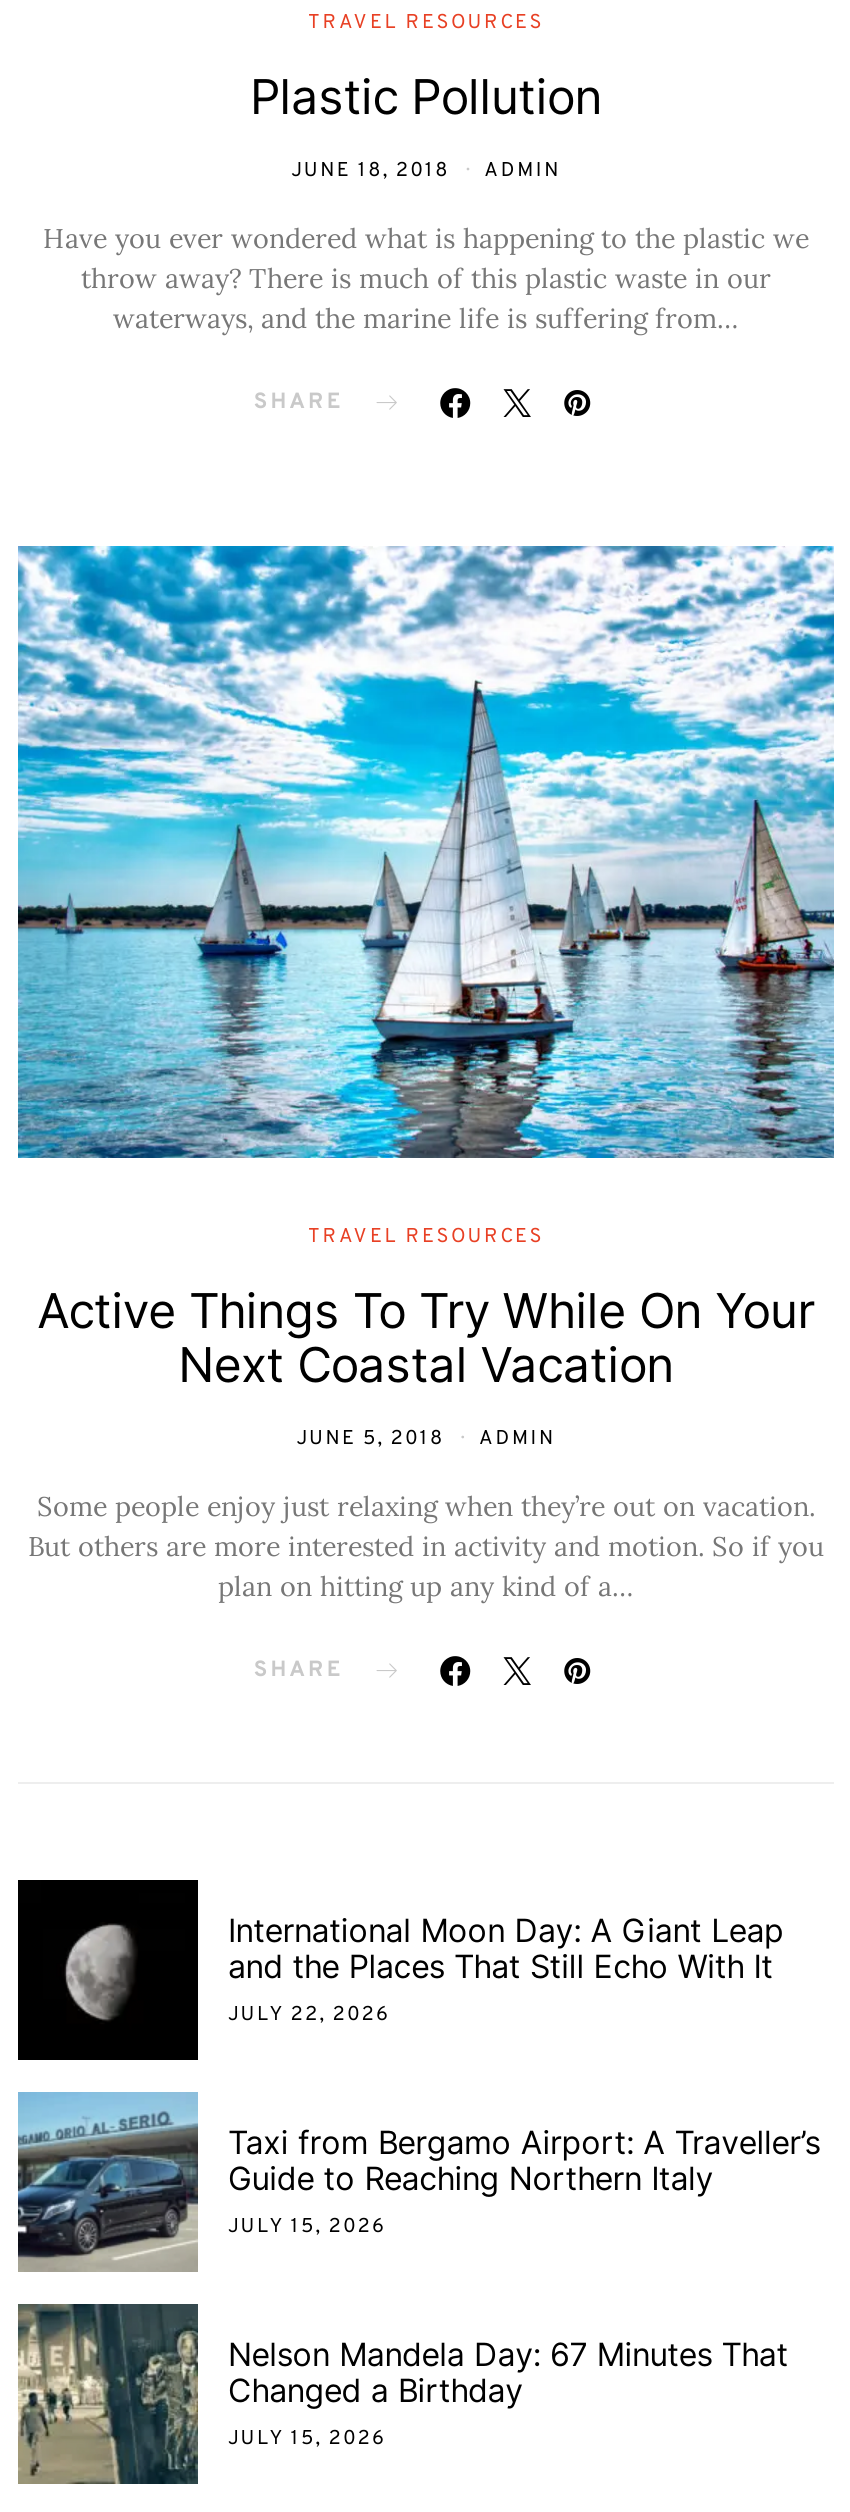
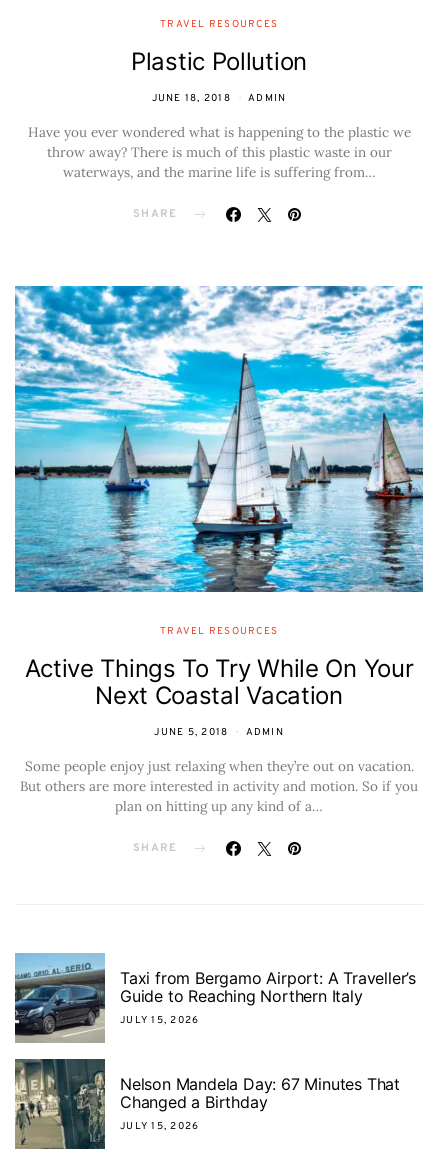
[16,1878,784,2060] [image] | International Moon Day: A Giant Leap | and the Places That Still Echo With It | JULY 22, 2026 -> none

